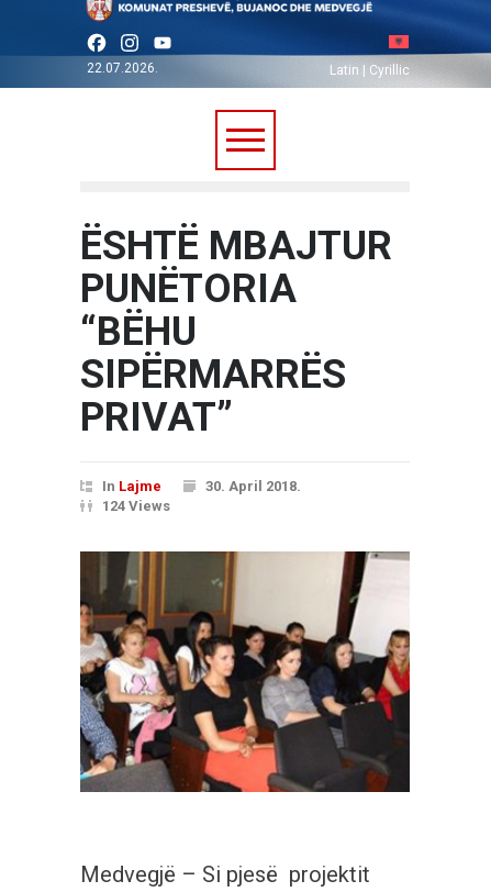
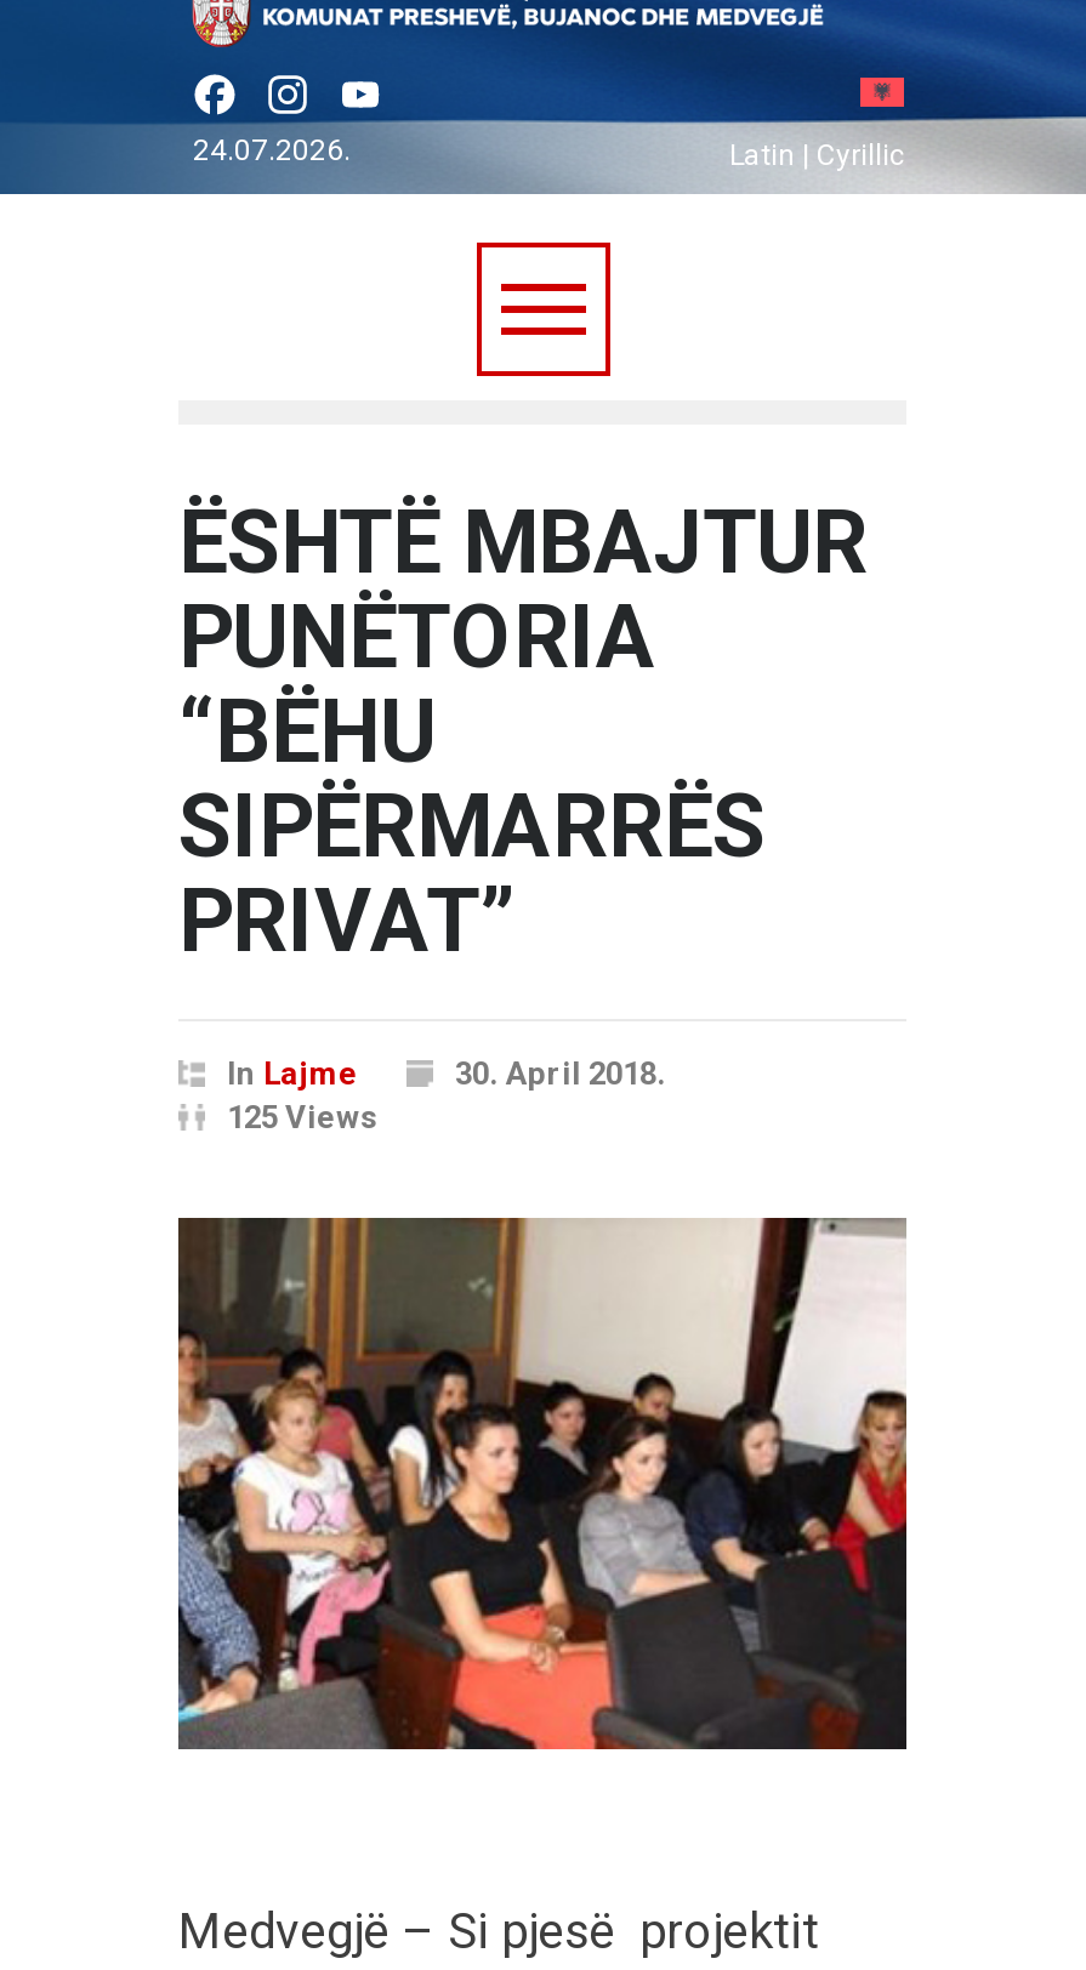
[87,61,158,76] 22.07.2026. -> [193,134,351,168] 24.07.2026.
[102,498,170,514] 124 Views -> [227,1100,377,1136] 125 Views

